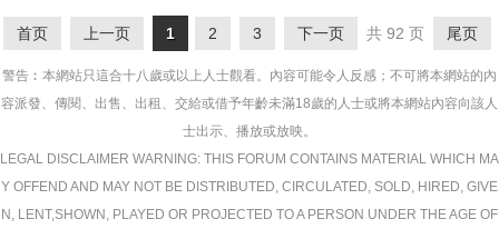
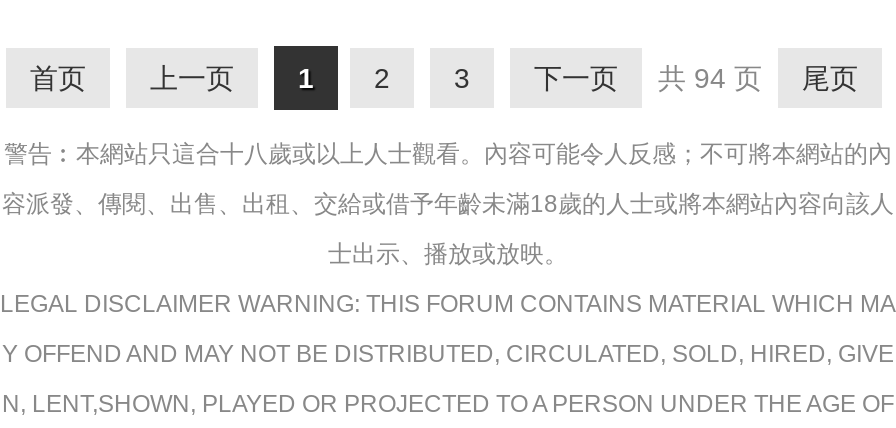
[17,24,478,42] 首页 上一页 1 2 3 下一页 共 92 页 尾页 -> [30,62,858,94] 首页 上一页 1 2 3 下一页 共 94 页 尾页

